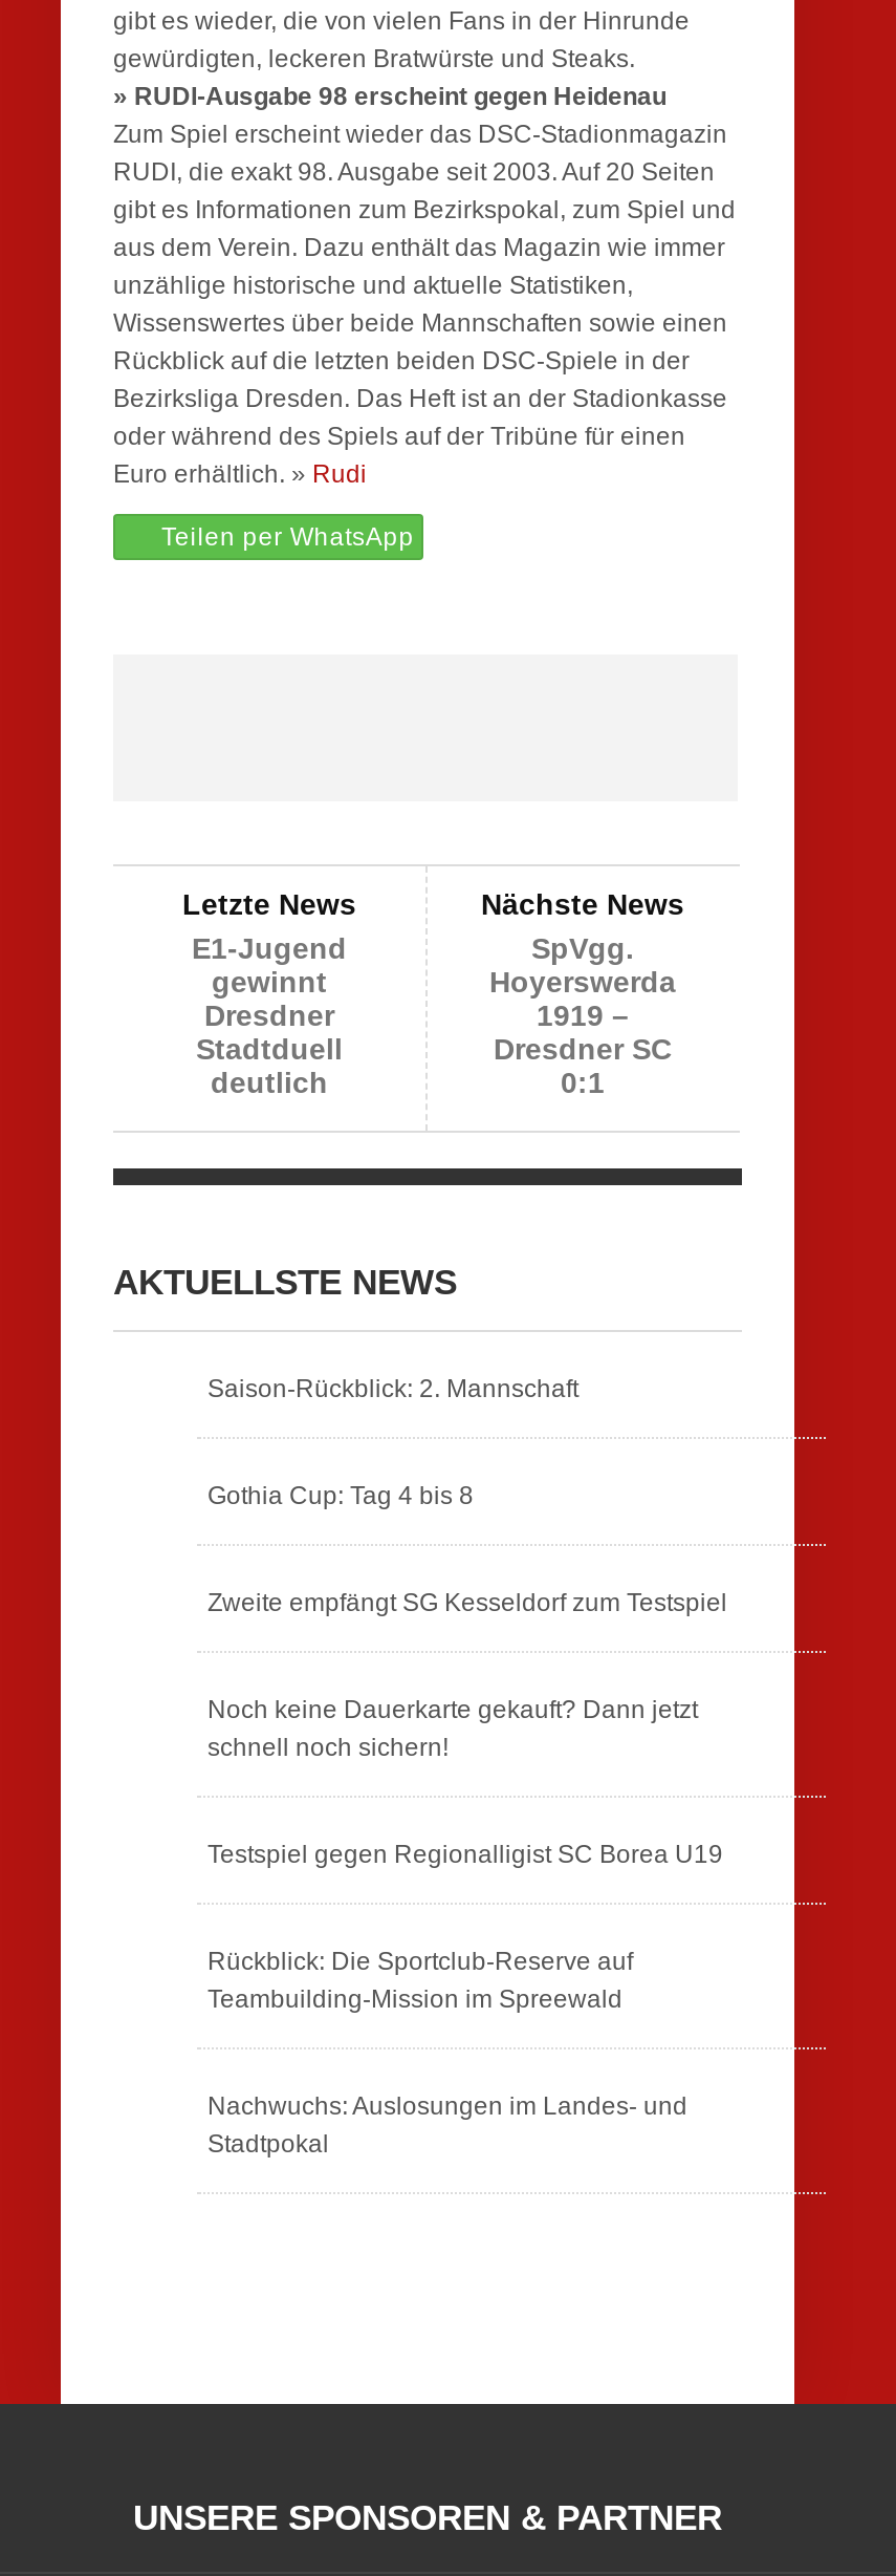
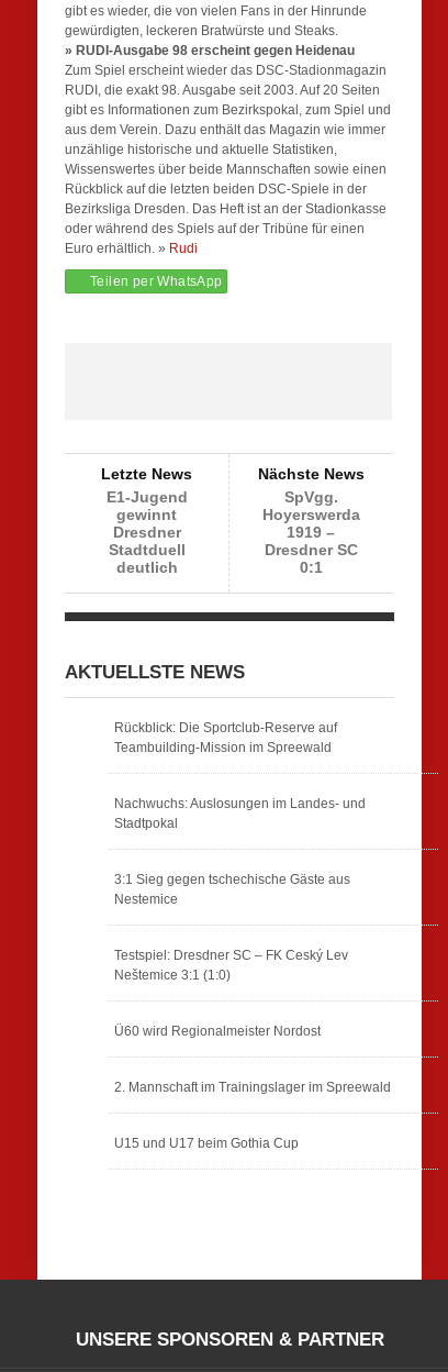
[207,1374,578,1403] Saison-Rückblick: 2. Mannschaft -> none
[207,1481,474,1510] Gothia Cup: Tag 4 bis 8 -> none
[207,1588,727,1617] Zweite empfängt SG Kesseldorf zum Testspiel -> none
[207,1695,698,1762] Noch keine Dauerkarte gekauft? Dann jetzt | schnell noch sichern! -> none
[207,1840,723,1869] Testspiel gegen Regionalligist SC Borea U19 -> none
moved [207,1947,687,2159] -> [114,720,366,831]: Rückblick: Die Sportclub-Reserve auf | Teambuilding-Mission im Spreewald | Nachwuchs: Auslosungen im Landes- und | Stadtpokal
none -> [114,872,350,907] 3:1 Sieg gegen tschechische Gäste aus | Nestemice
none -> [114,948,348,983] Testspiel: Dresdner SC – FK Ceský Lev | Neštemice 3:1 (1:0)
none -> [114,1024,321,1039] Ü60 wird Regionalmeister Nordost
none -> [114,1080,391,1095] 2. Mannschaft im Trainingslager im Spreewald
none -> [114,1136,299,1151] U15 und U17 beim Gothia Cup

